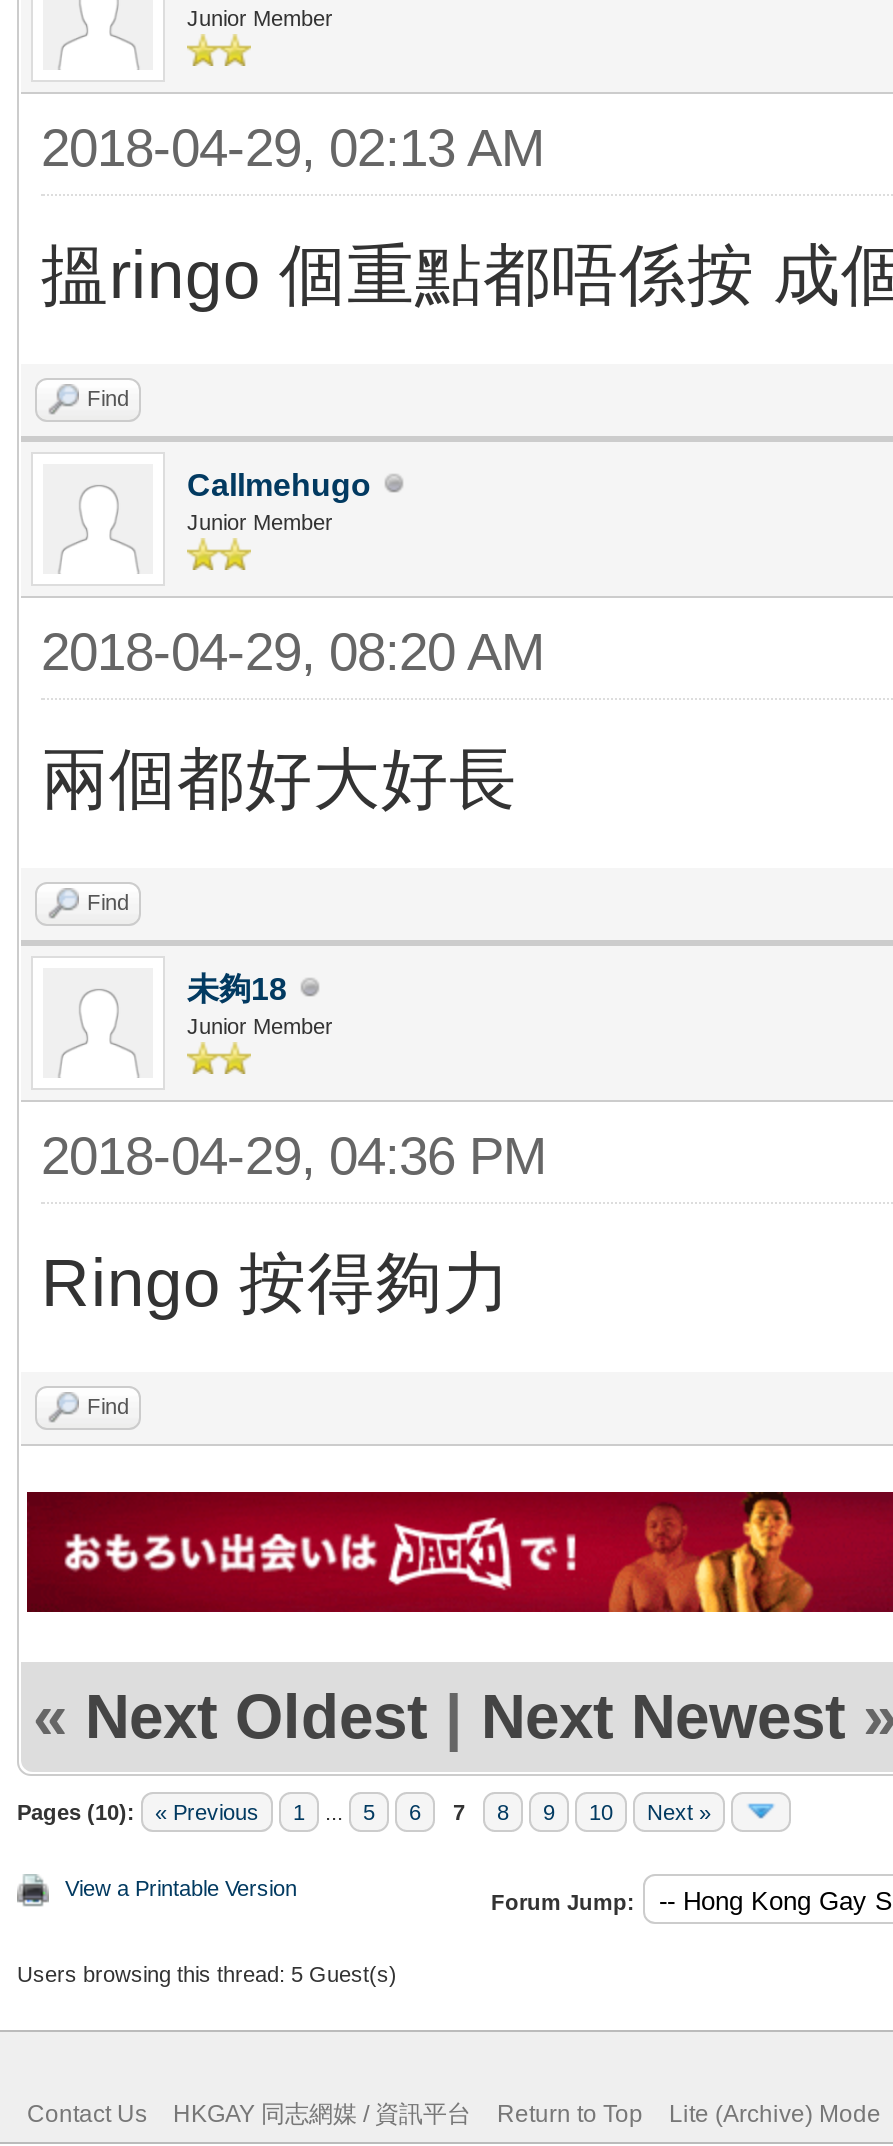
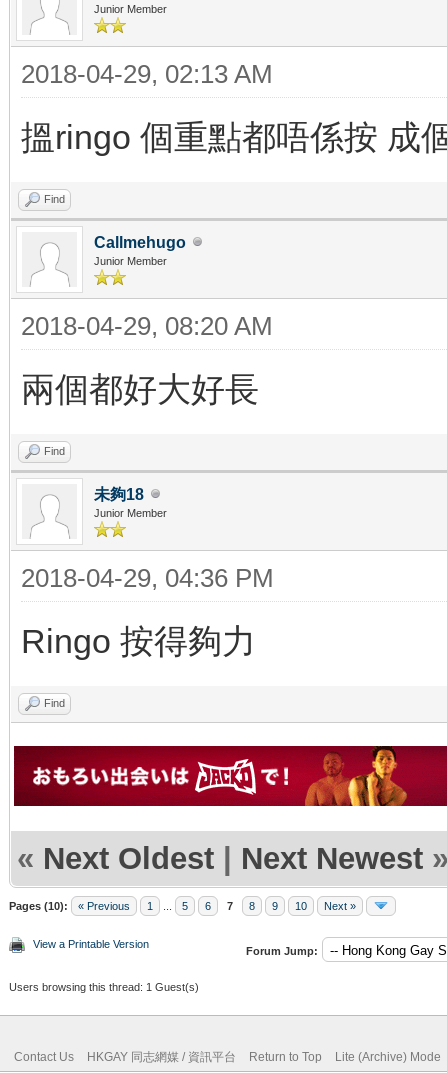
[17,1961,397,1985] Users browsing this thread: 5 Guest(s) -> [9,980,199,992] Users browsing this thread: 1 Guest(s)

